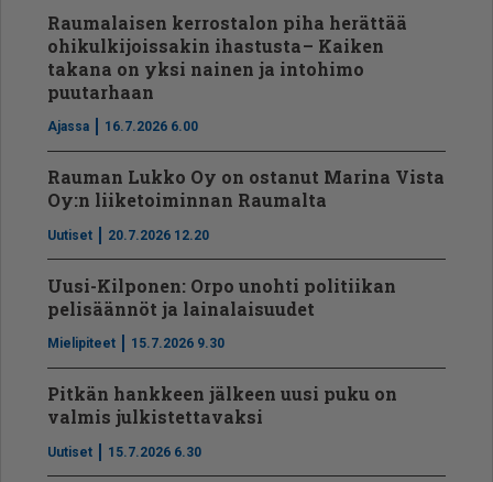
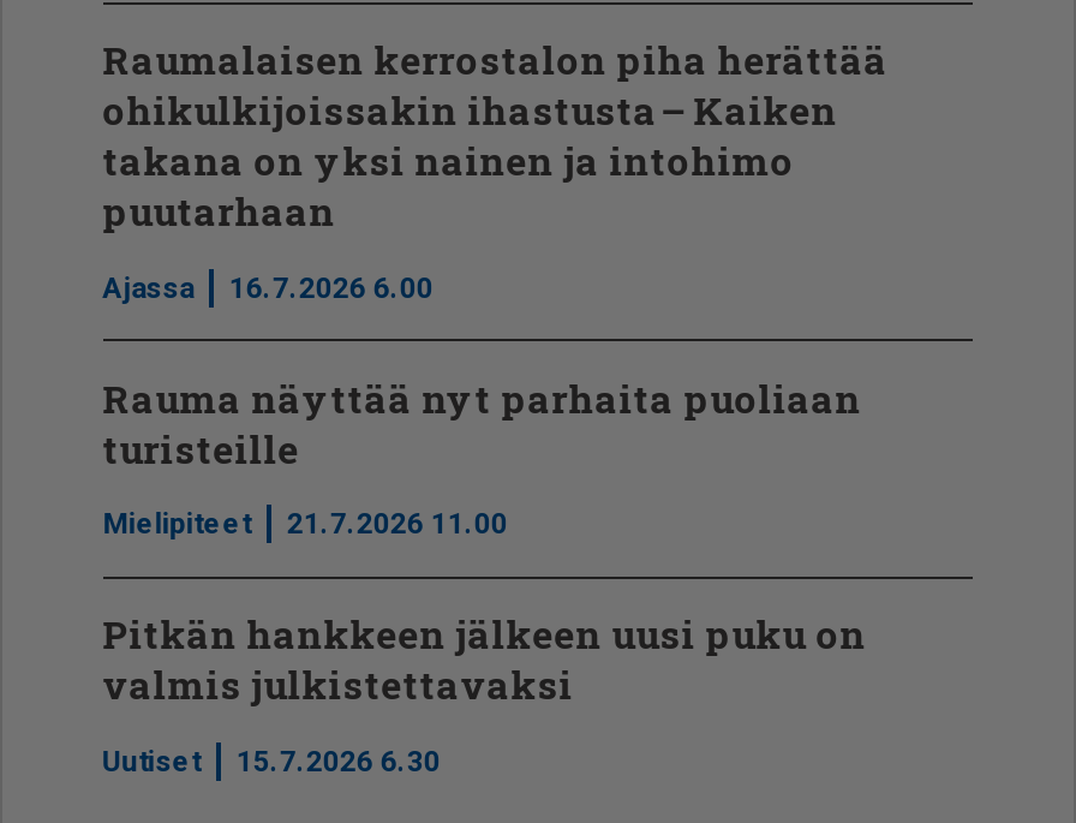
[47,166,444,320] Rauman Lukko Oy on ostanut Marina Vista | Oy:n liiketoiminnan Raumalta | Uutiset | 20.7.2026 12.20 | Uusi-Kilponen: Orpo unohti politiikan | pelisäännöt ja lainalaisuudet -> [102,372,861,473] Rauma näyttää nyt parhaita puoliaan | turisteille
[47,336,225,351] Mielipiteet 15.7.2026 9.30 -> [102,507,508,541] Mielipiteet 21.7.2026 11.00

